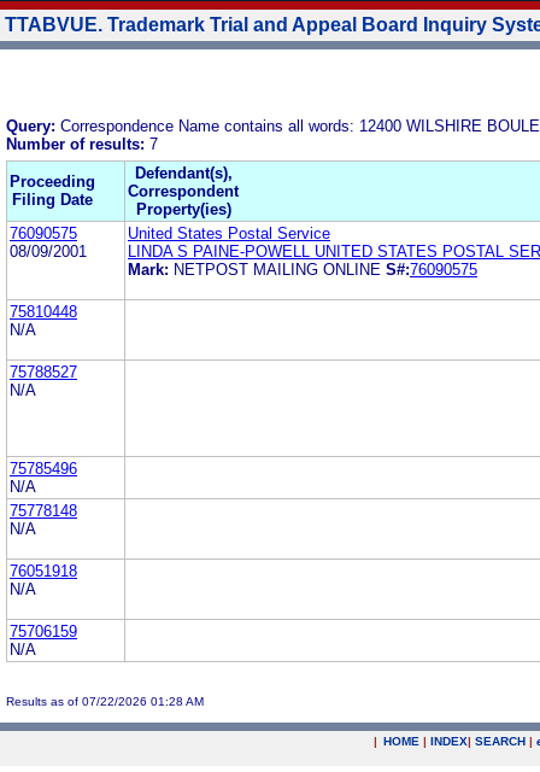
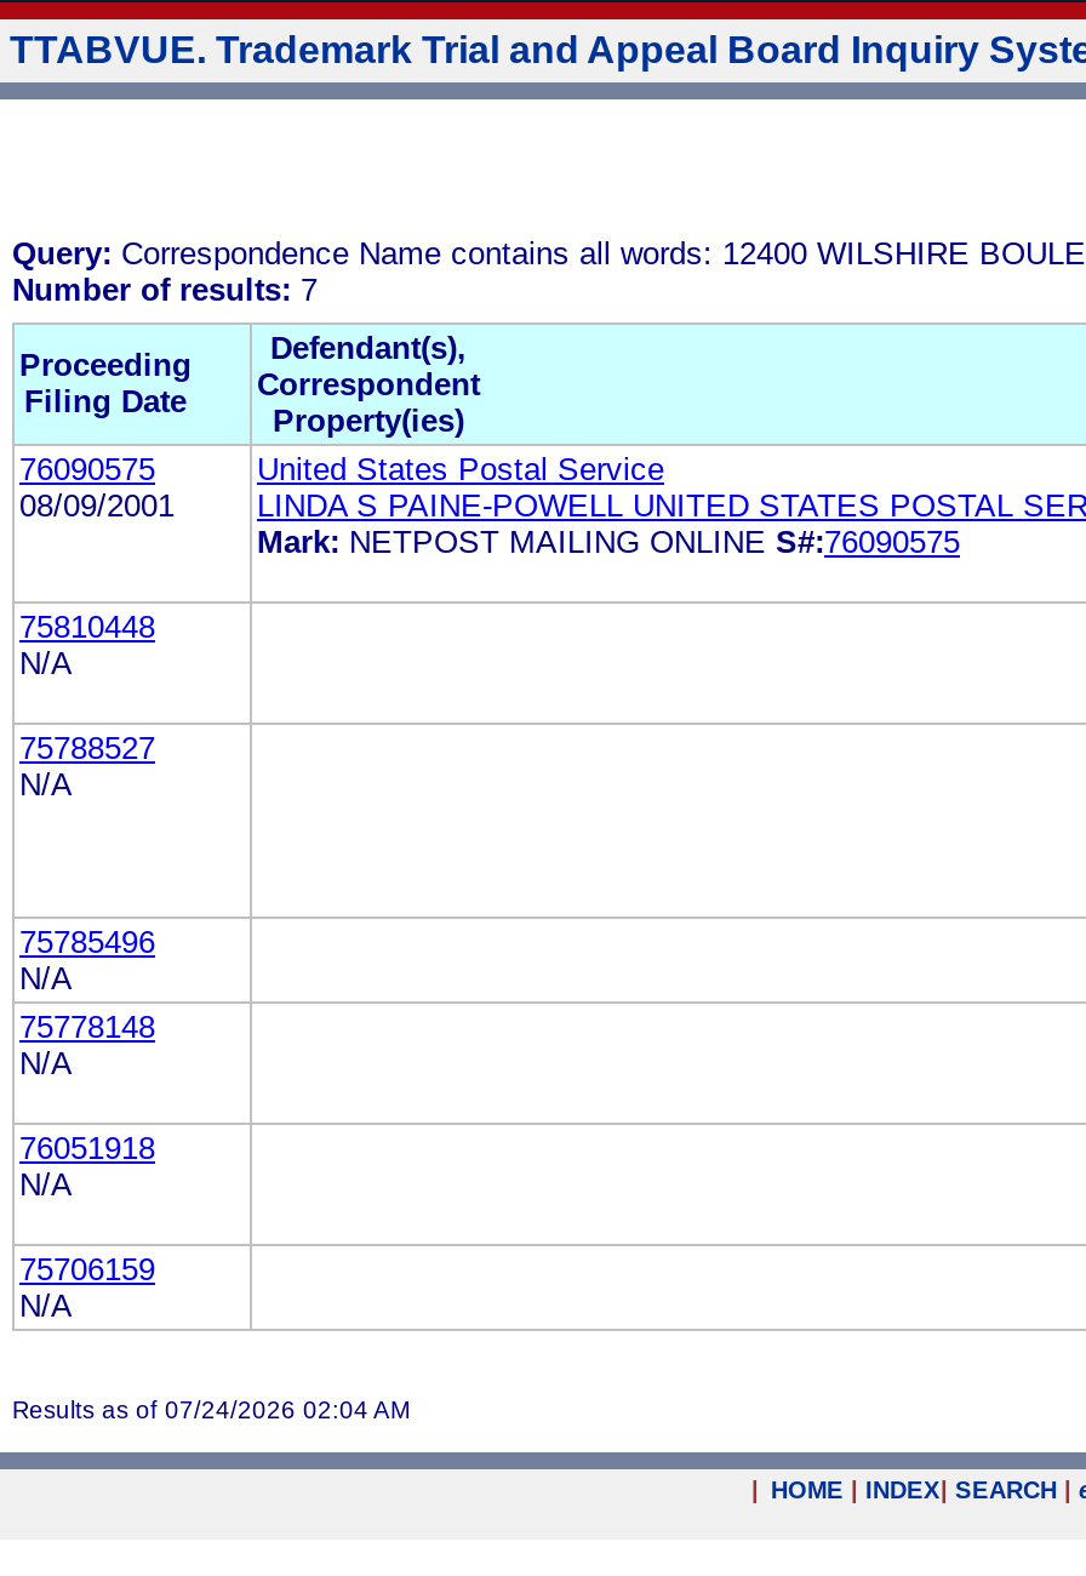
[6,695,204,708] Results as of 07/22/2026 01:28 AM -> [12,1396,410,1423] Results as of 07/24/2026 02:04 AM

